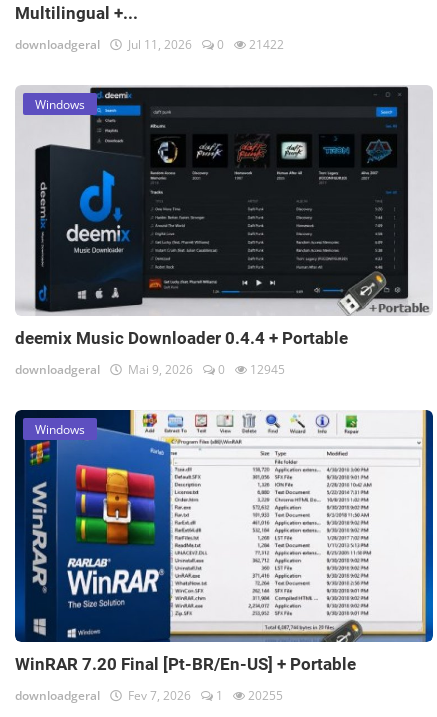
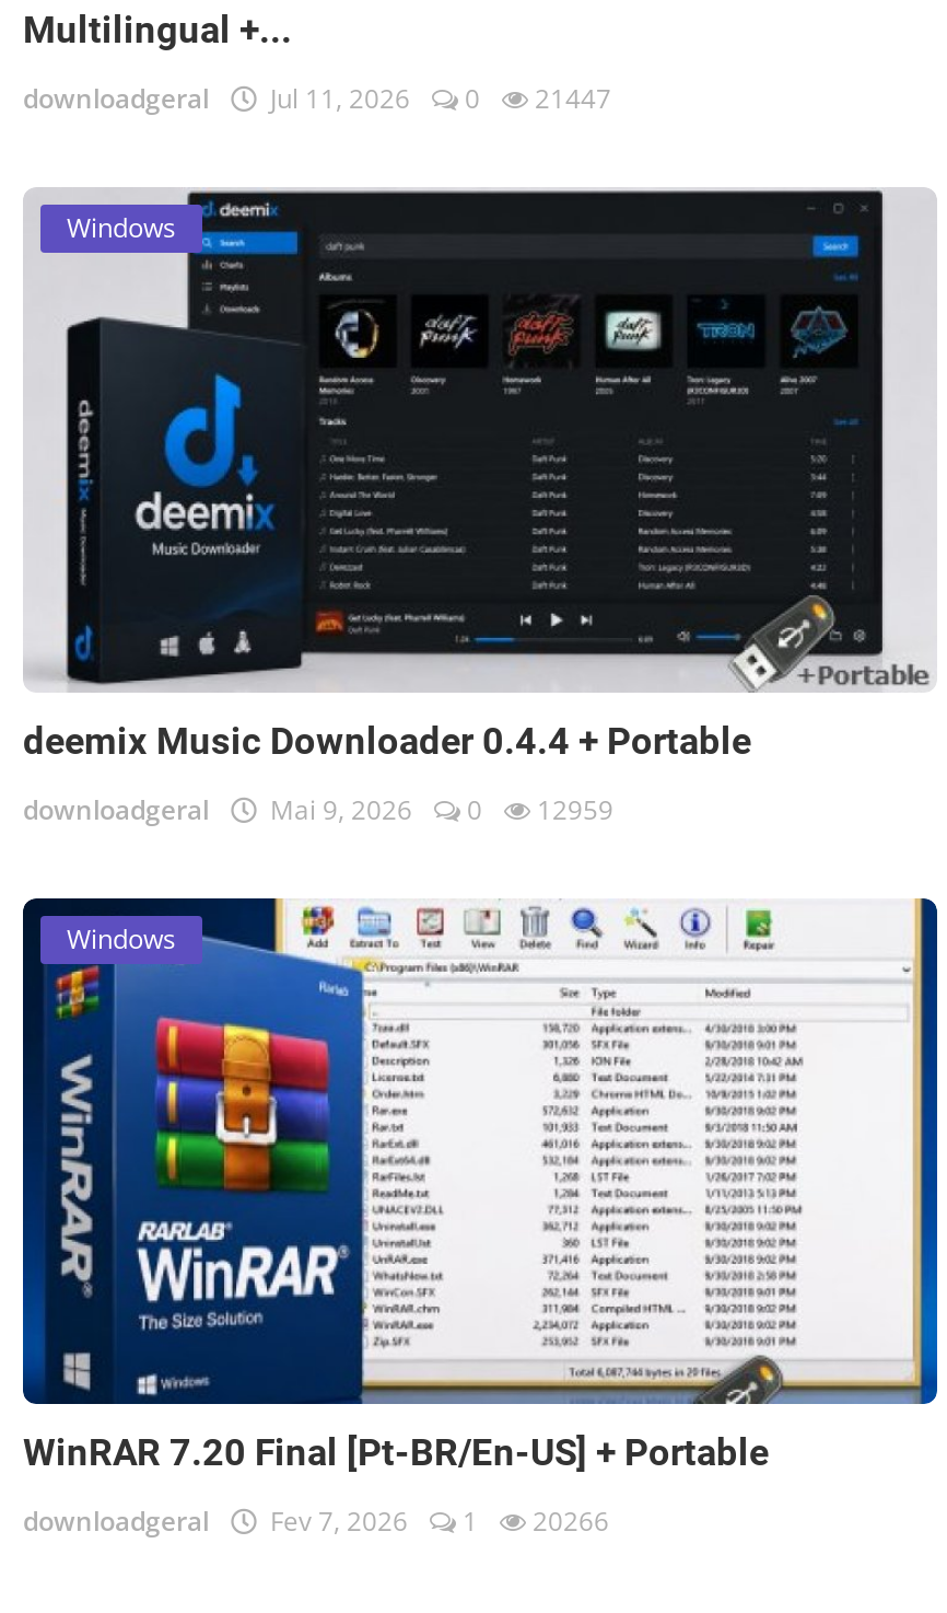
[15,36,284,53] downloadgeral Jul 11, 2026 0 21422 -> [23,79,611,116] downloadgeral Jul 11, 2026 0 21447
[15,361,285,378] downloadgeral Mai 9, 2026 0 12945 -> [23,791,613,828] downloadgeral Mai 9, 2026 0 12959
[15,687,283,704] downloadgeral Fev 7, 2026 1 20255 -> [23,1503,609,1540] downloadgeral Fev 7, 2026 1 20266

